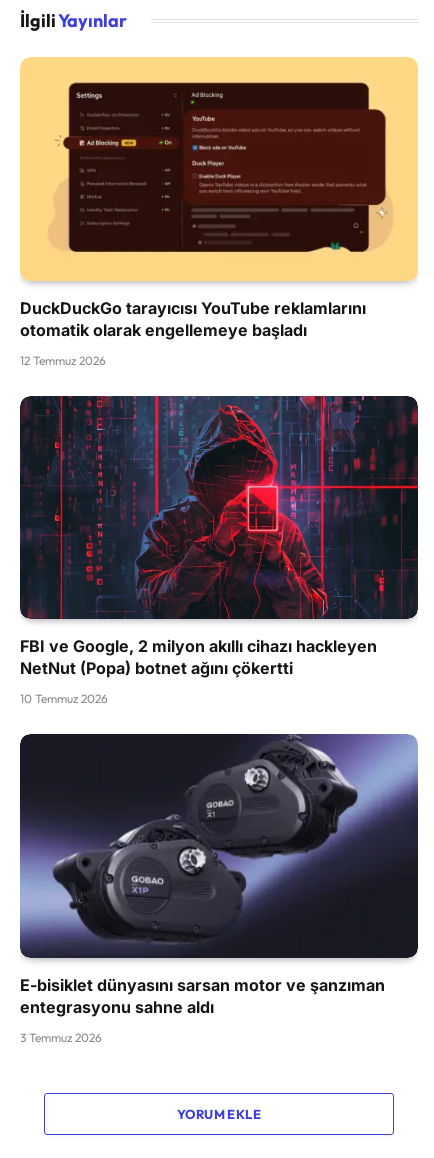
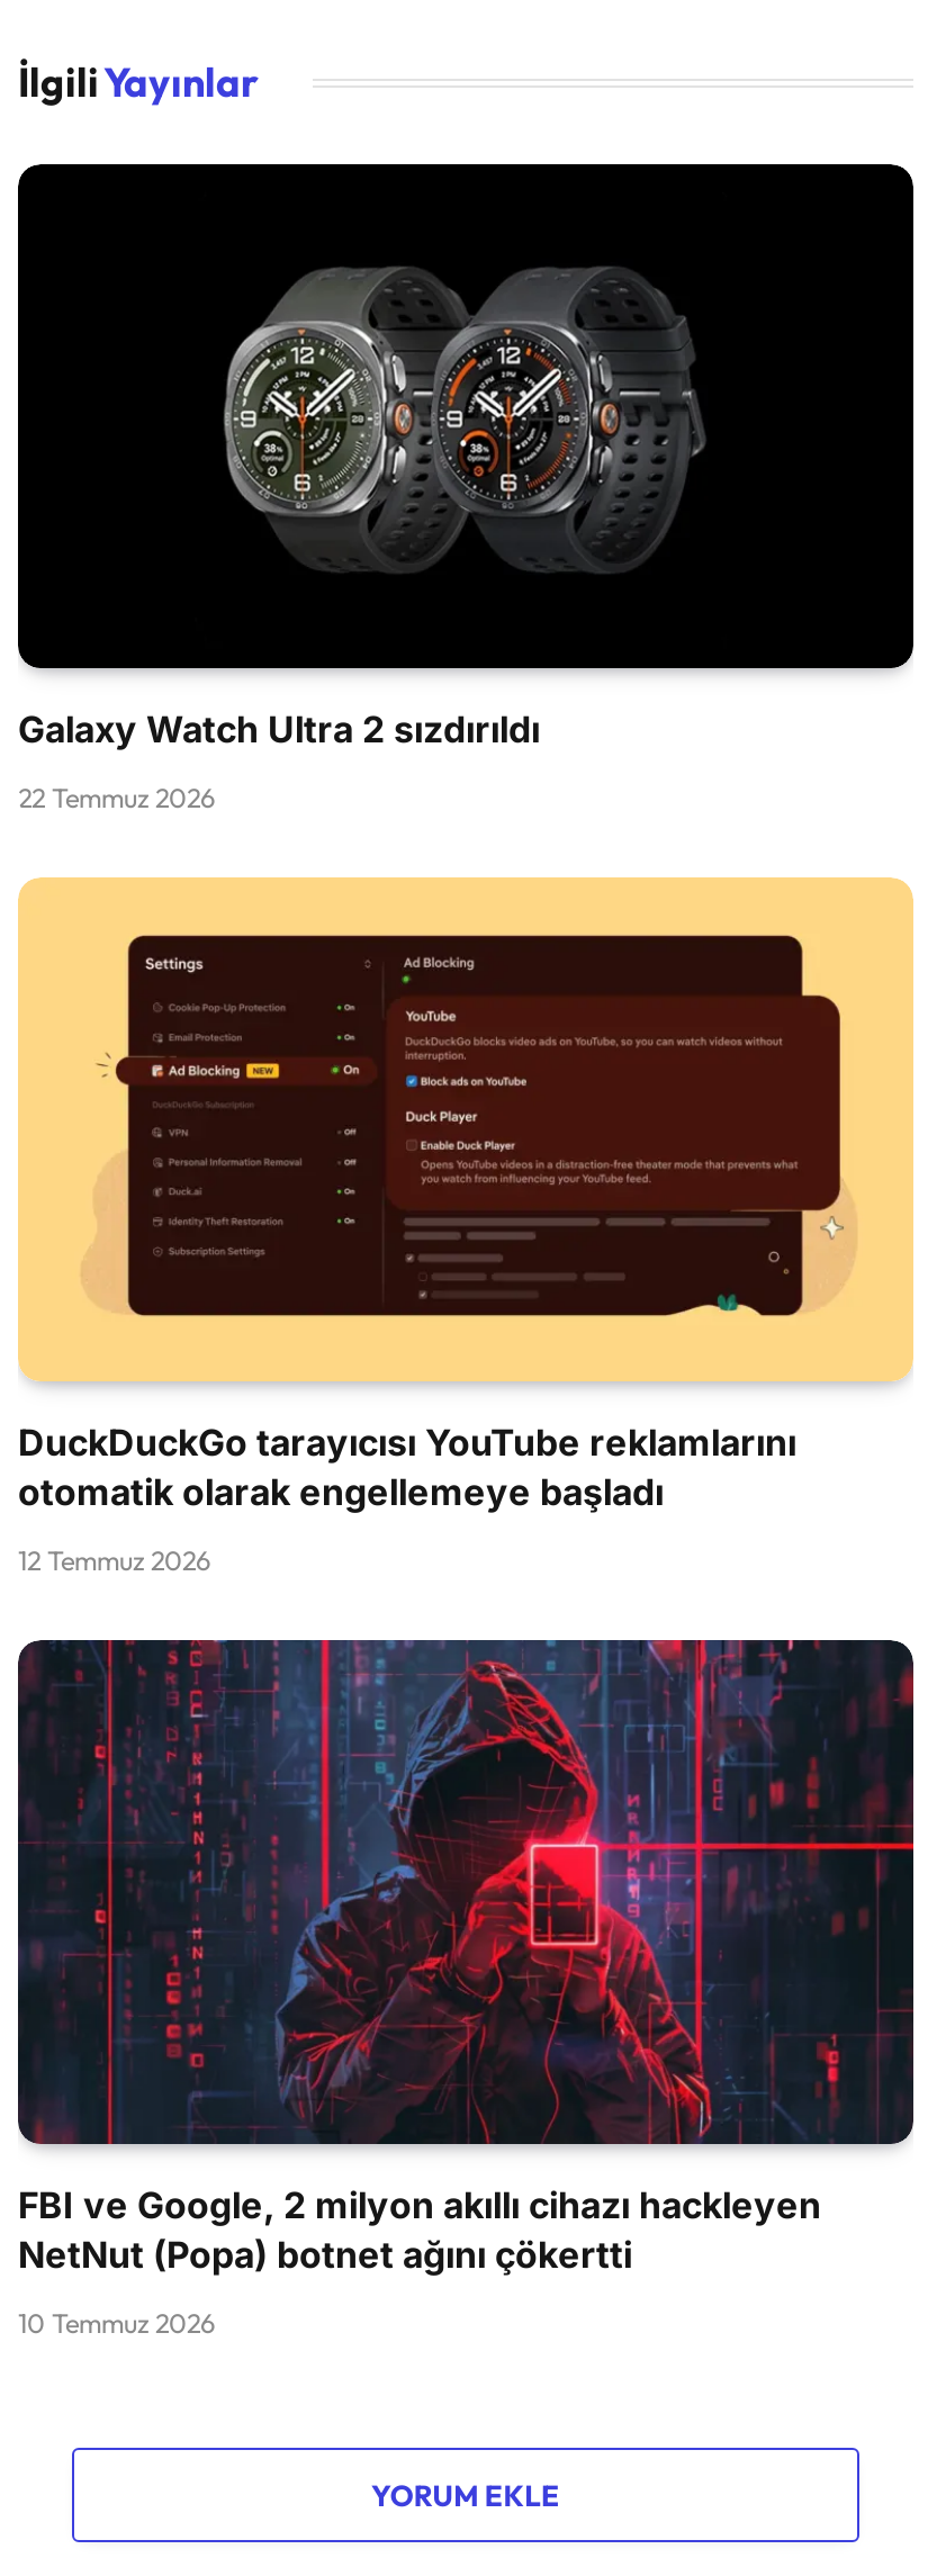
none -> [16,161,916,815] [image] | Galaxy Watch Ultra 2 sızdırıldı | 22 Temmuz 2026
moved [182,87,306,201] -> [382,946,661,1203]: [image]
moved [19,298,419,706] -> [16,1420,916,2339]: [image] | DuckDuckGo tarayıcısı YouTube reklamlarını | otomatik olarak engellemeye başladı | 12 Temmuz 2026 | FBI ve Google, 2 milyon akıllı cihazı hackleyen | NetNut (Popa) botnet ağını çökertti | 10 Temmuz 2026
[19,733,419,1045] [image] | E-bisiklet dünyasını sarsan motor ve şanzıman | entegrasyonu sahne aldı | 3 Temmuz 2026 -> none

